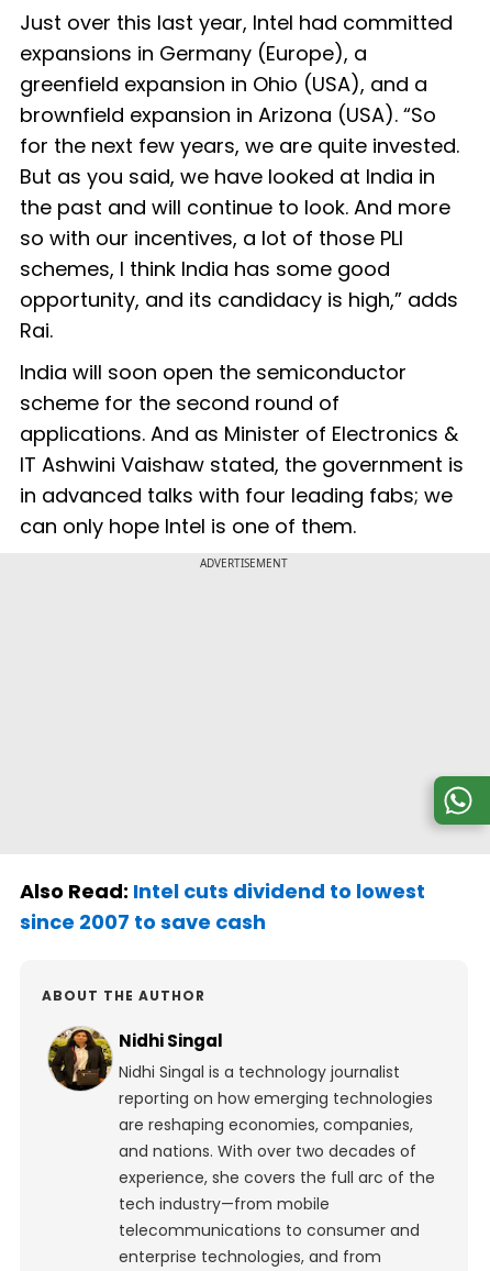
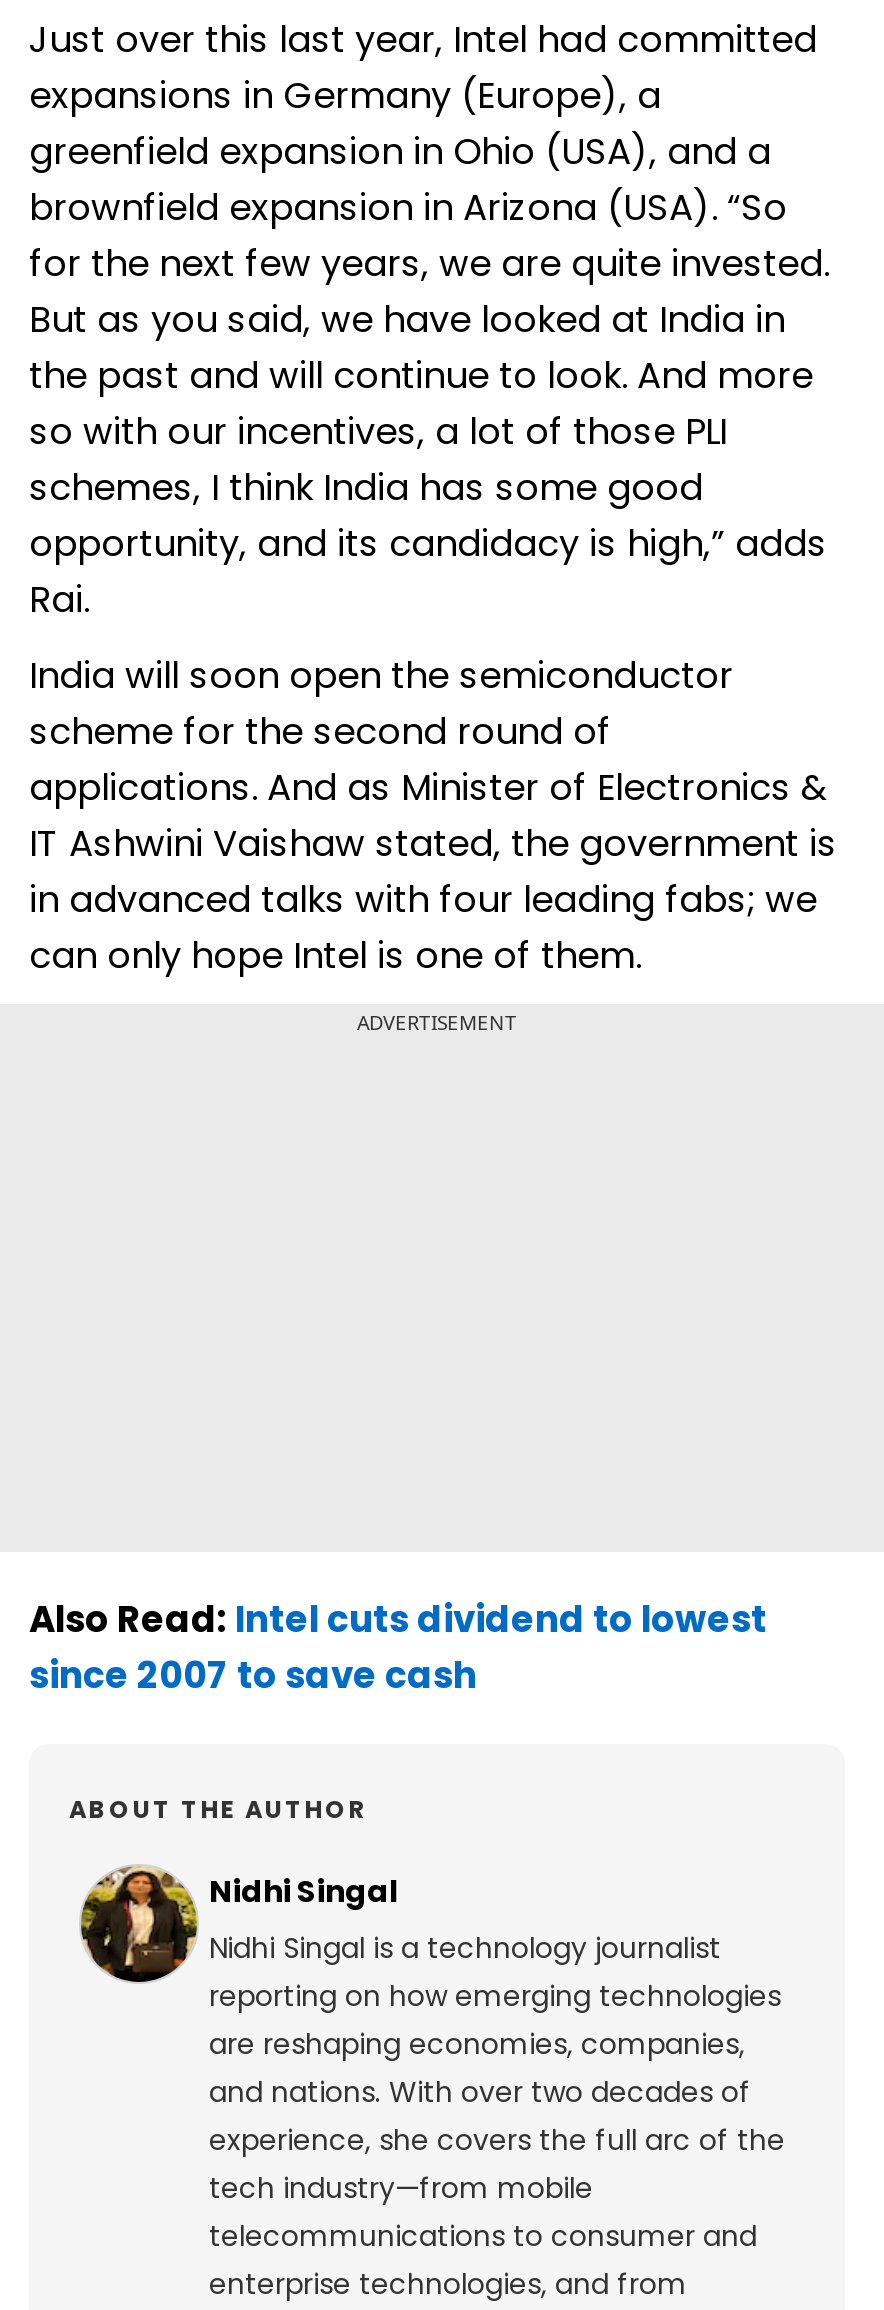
[428,775,487,829] [image] -> none

